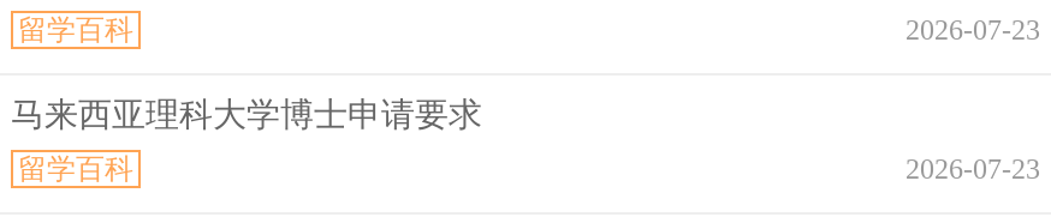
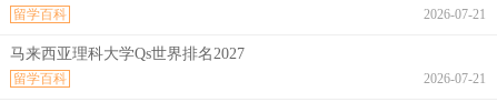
[905,12,1040,46] 2026-07-23 -> [424,6,486,22] 2026-07-21
[11,96,482,132] 马来西亚理科大学博士申请要求 -> [10,45,245,62] 马来西亚理科大学Qs世界排名2027
[905,151,1040,185] 2026-07-23 -> [424,71,486,86] 2026-07-21

